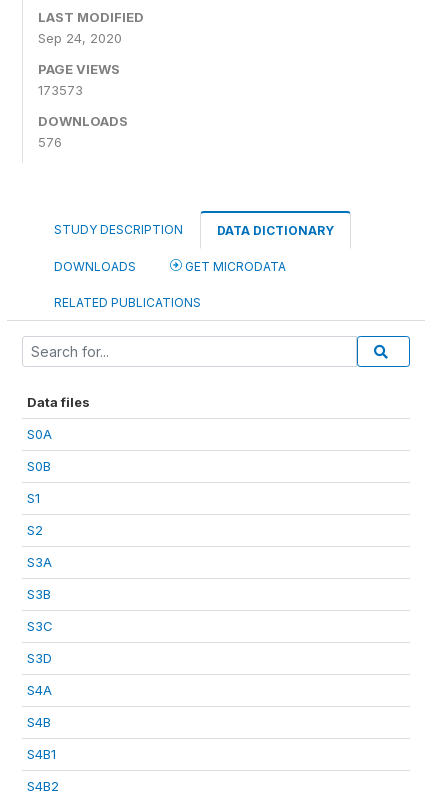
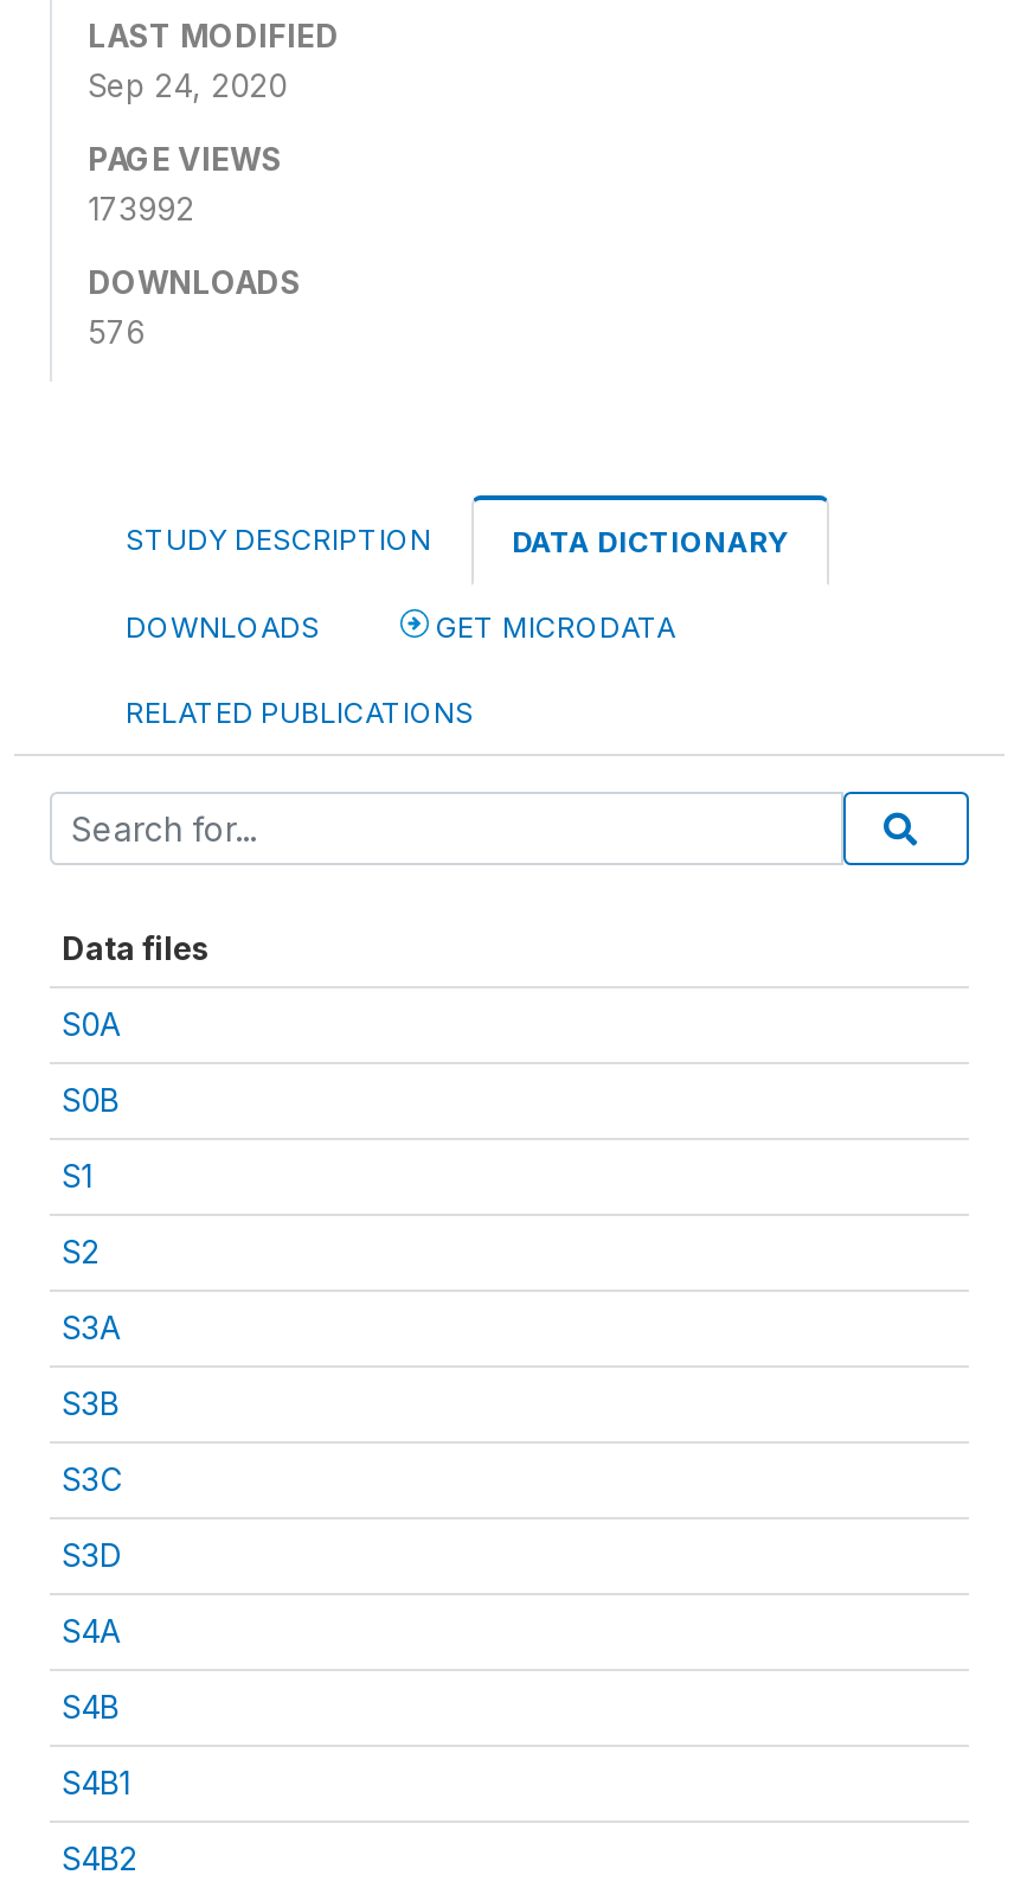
[38,82,83,98] 173573 -> [88,190,194,228] 173992

